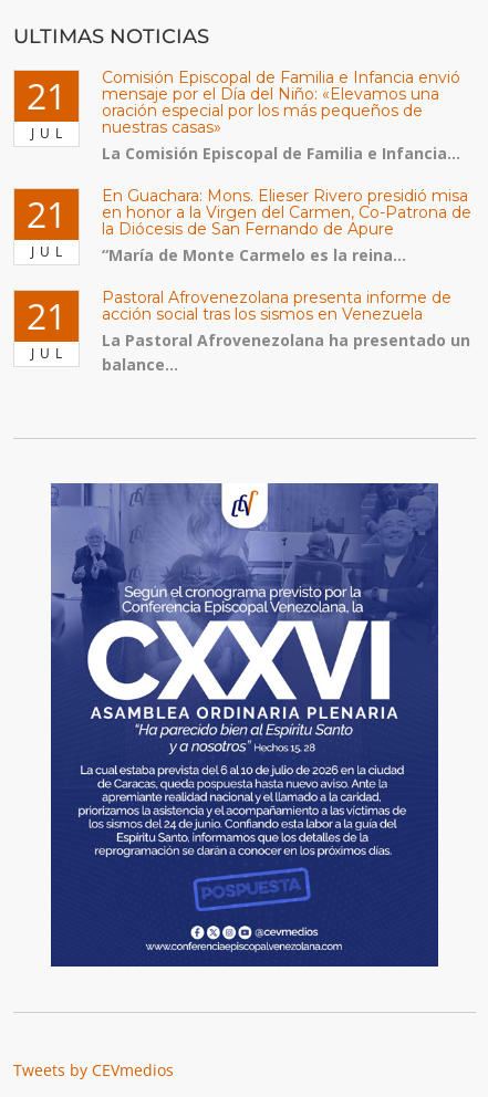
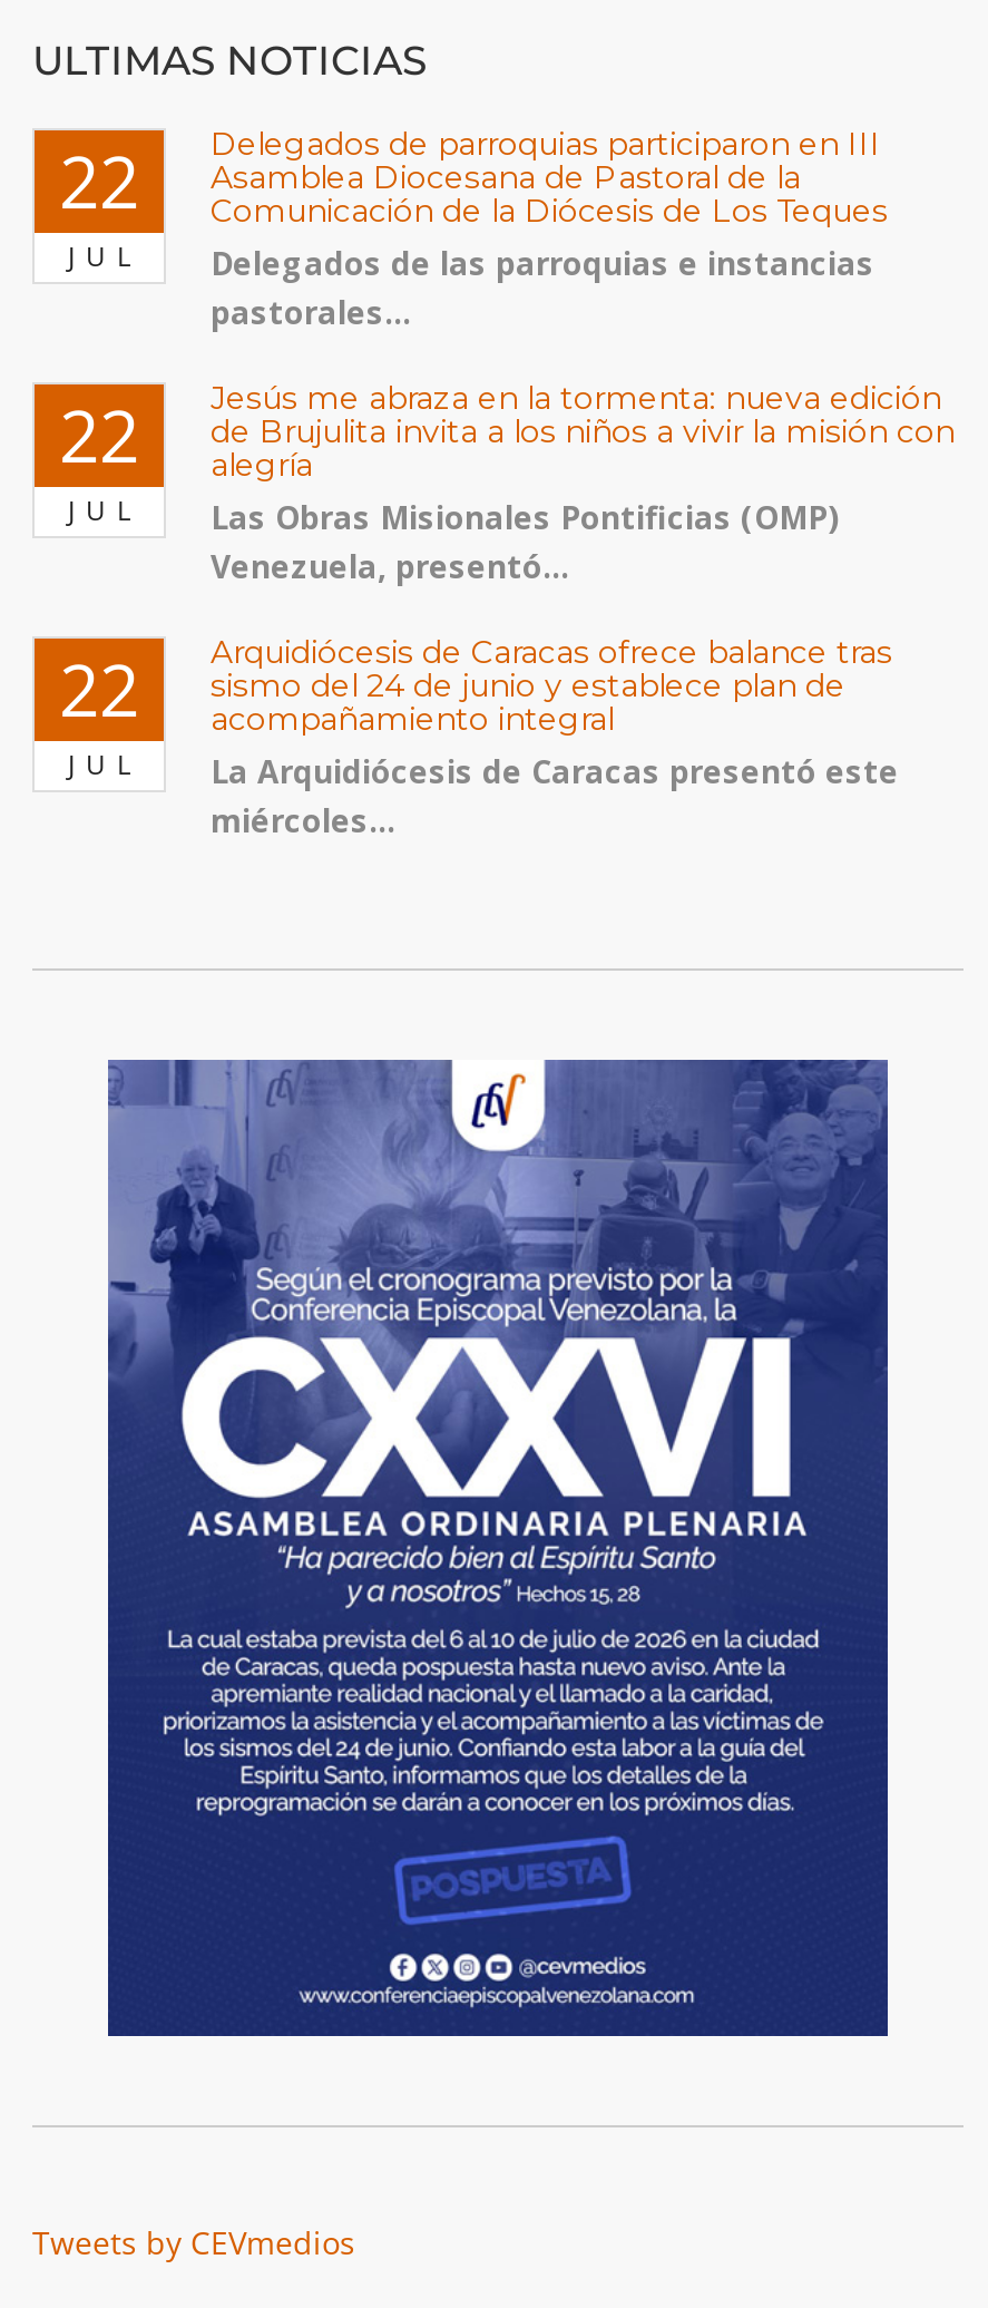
[27,72,66,119] 21 -> [59,132,139,228] 22
[102,67,460,163] Comisión Episcopal de Familia e Infancia envió | mensaje por el Día del Niño: «Elevamos una | oración especial por los más pequeños de | nuestras casas» | La Comisión Episcopal de Familia e Infancia... -> [211,123,888,333] Delegados de parroquias participaron en III | Asamblea Diocesana de Pastoral de la | Comunicación de la Diócesis de Los Teques | Delegados de las parroquias e instancias | pastorales...
[27,190,66,238] 21 -> [59,386,139,482] 22
[102,186,471,265] En Guachara: Mons. Elieser Rivero presidió misa | en honor a la Virgen del Carmen, Co-Patrona de | la Diócesis de San Fernando de Apure | “María de Monte Carmelo es la reina... -> [211,377,955,587] Jesús me abraza en la tormenta: nueva edición | de Brujulita invita a los niños a vivir la misión con | alegría | Las Obras Misionales Pontificias (OMP) | Venezuela, presentó...
[27,292,66,339] 21 -> [59,640,139,736] 22
[102,287,470,375] Pastoral Afrovenezolana presenta informe de | acción social tras los sismos en Venezuela | La Pastoral Afrovenezolana ha presentado un | balance... -> [211,631,899,841] Arquidiócesis de Caracas ofrece balance tras | sismo del 24 de junio y establece plan de | acompañamiento integral | La Arquidiócesis de Caracas presentó este | miércoles...

